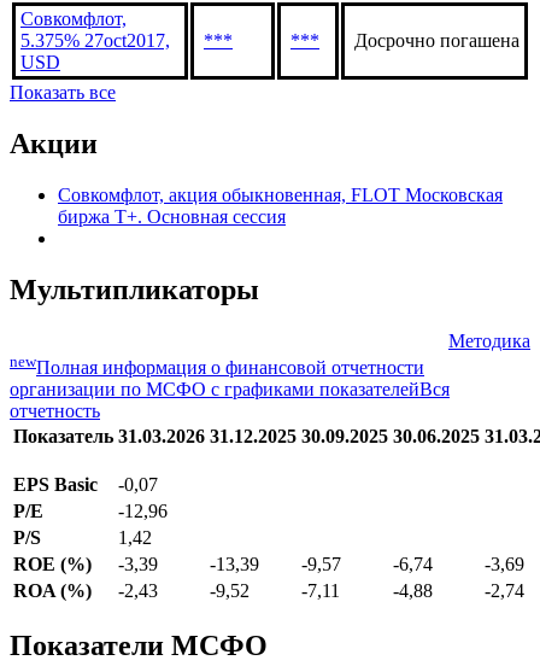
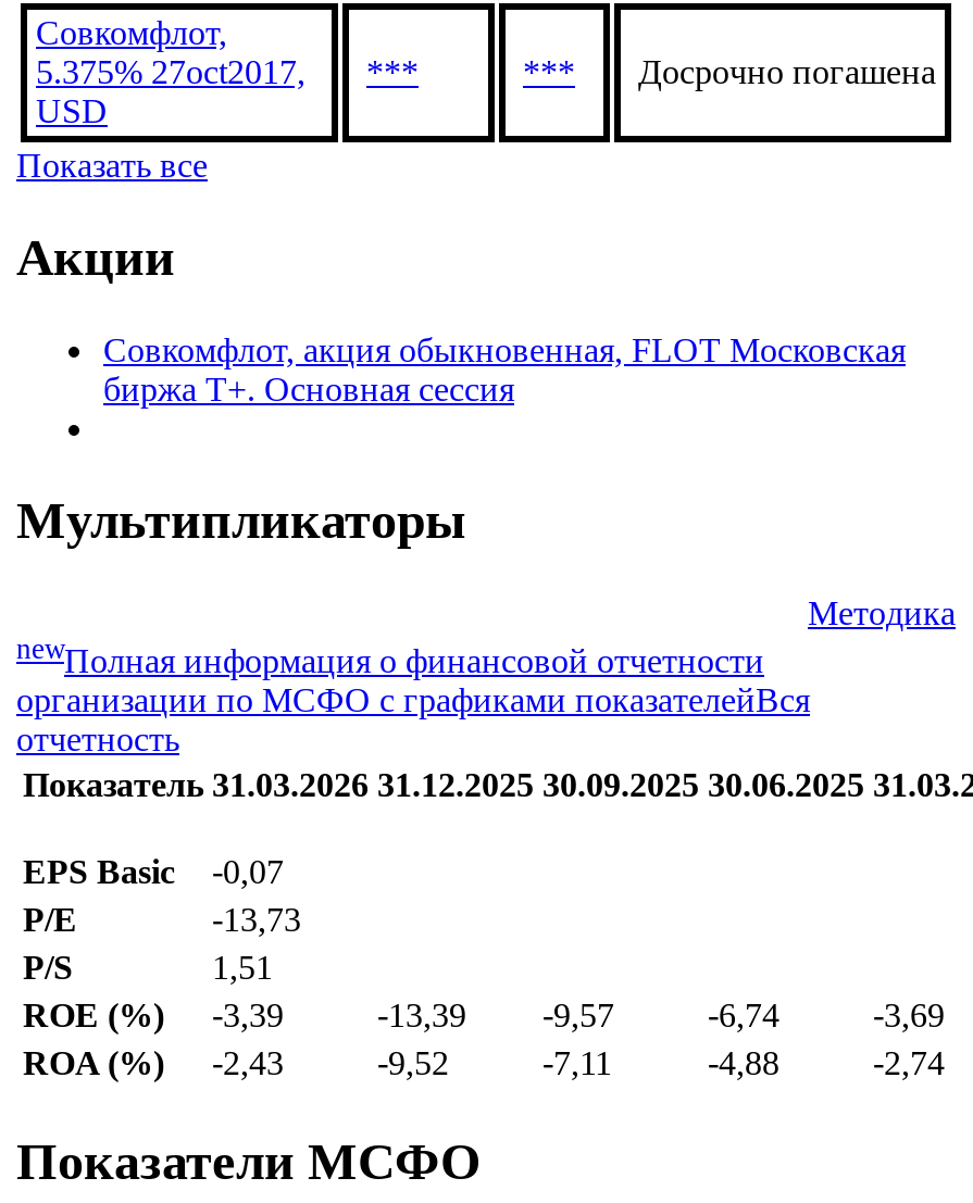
[118,501,168,521] -12,96 -> [212,901,301,938] -13,73
[118,527,152,548] 1,42 -> [212,949,273,986] 1,51

